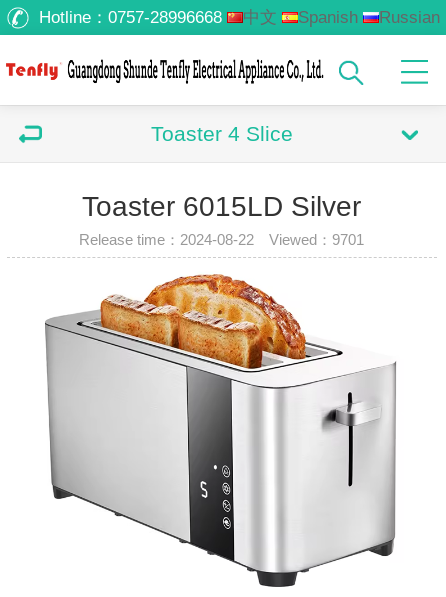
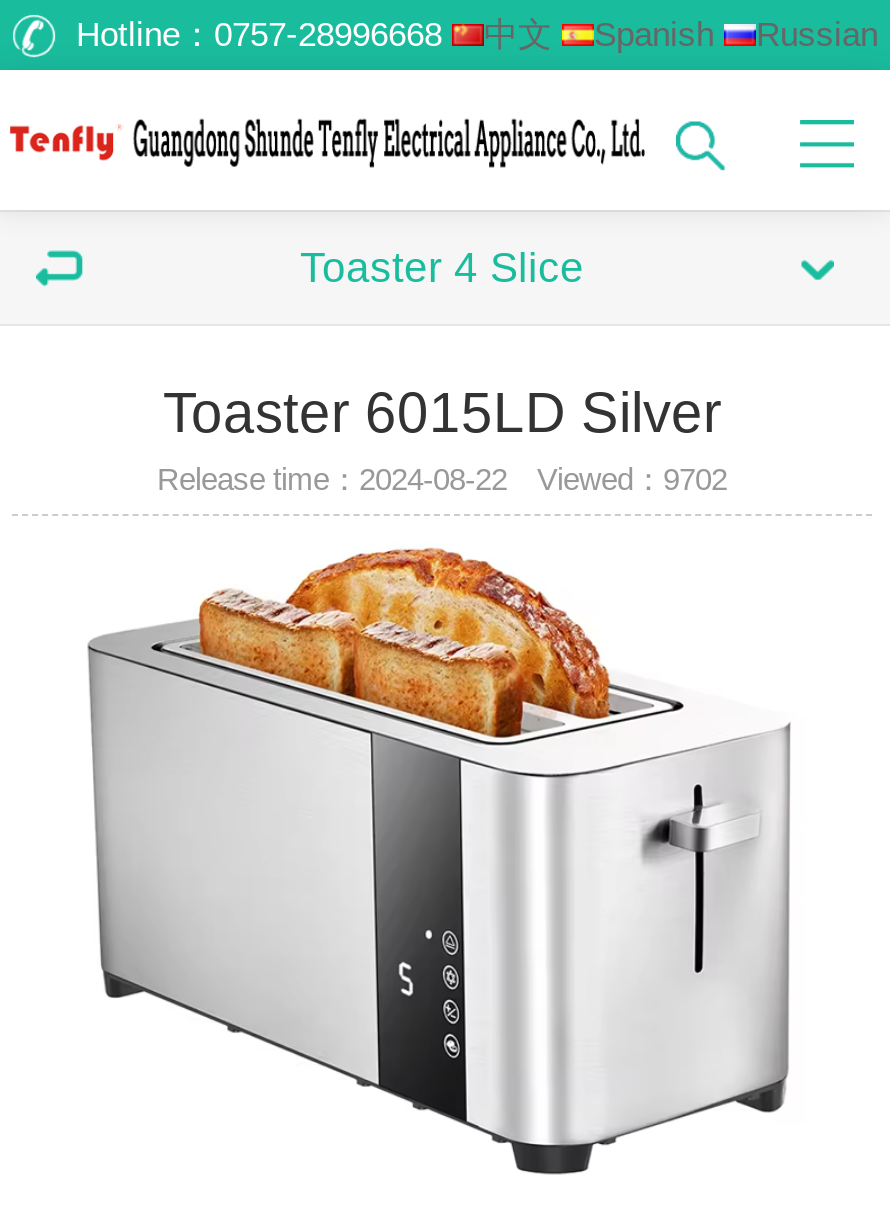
[79,231,364,248] Release time：2024-08-22 Viewed：9701 -> [157,462,727,496] Release time：2024-08-22 Viewed：9702

